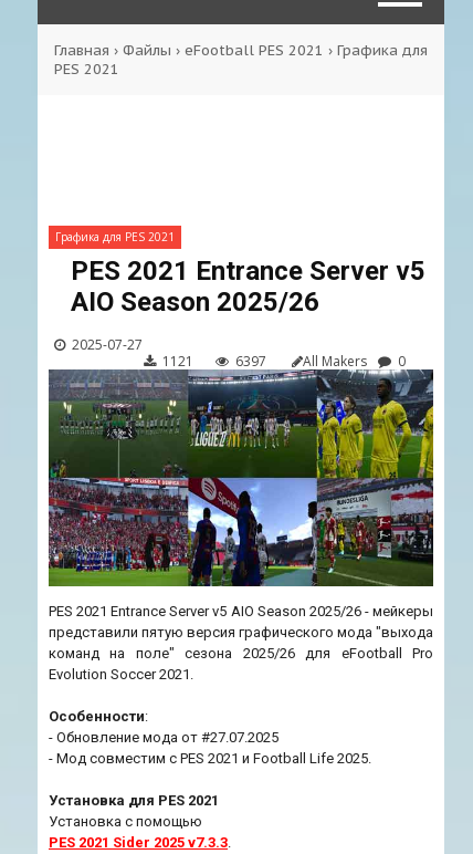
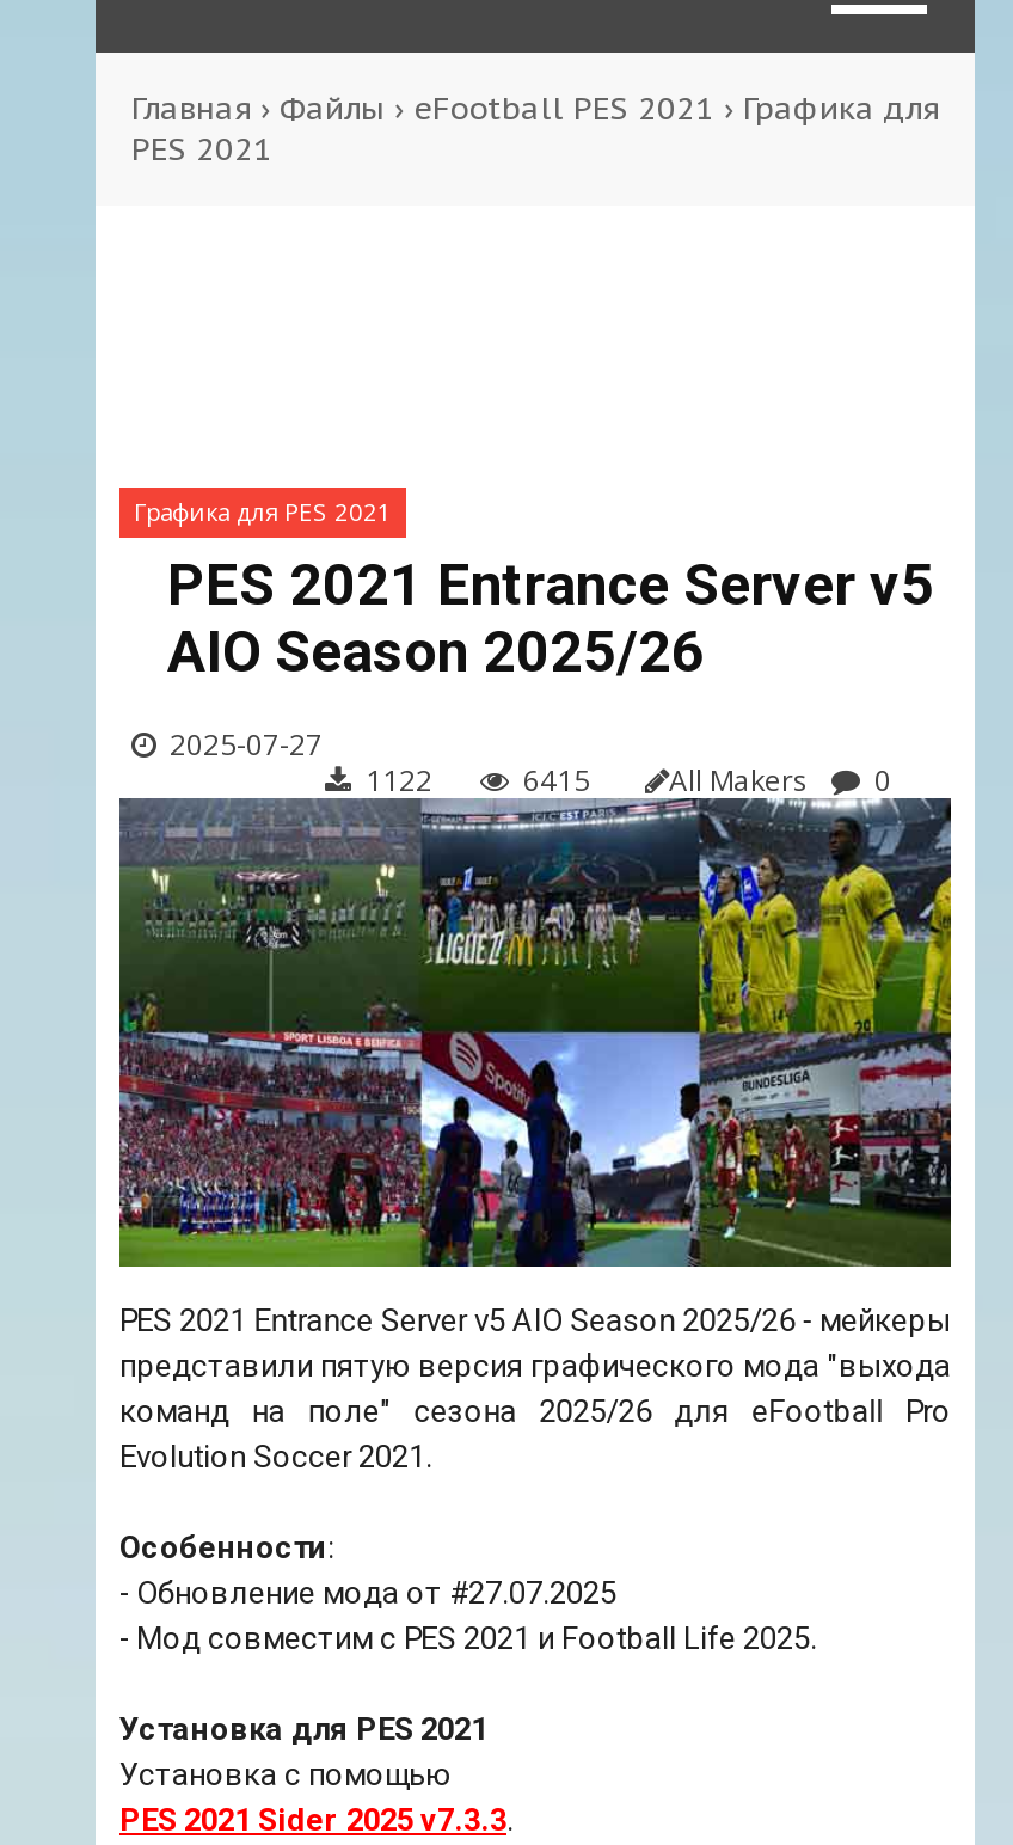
[159,352,193,371] 1121 -> [358,761,432,802] 1122
[232,352,266,371] 6397 -> [516,761,590,802] 6415

